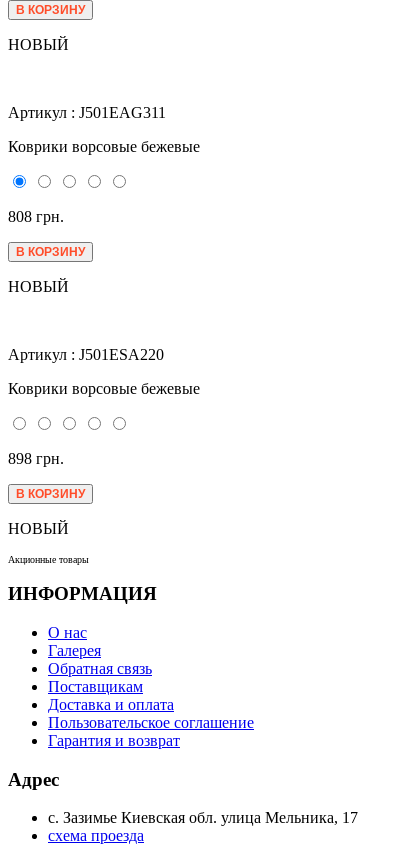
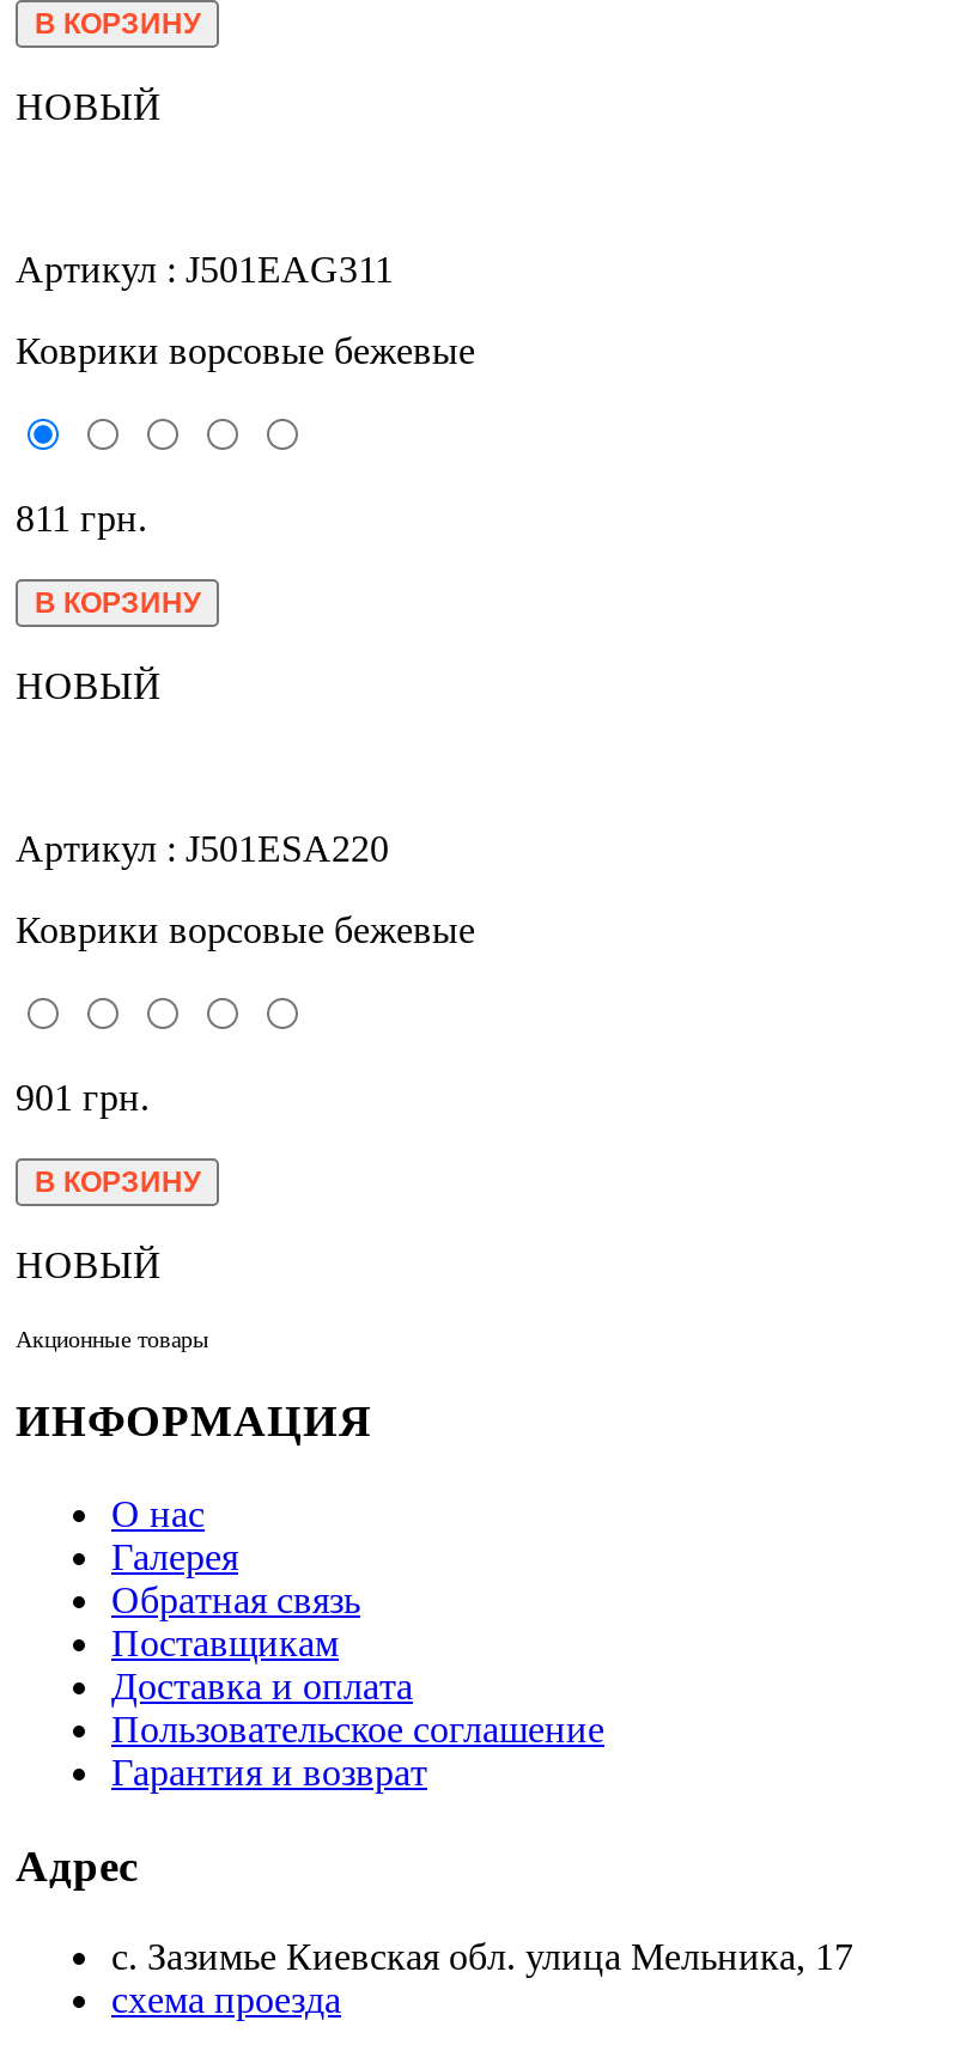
[8,207,64,224] 808 грн. -> [16,497,147,537] 811 грн.
[8,449,64,466] 898 грн. -> [16,1076,150,1116] 901 грн.

